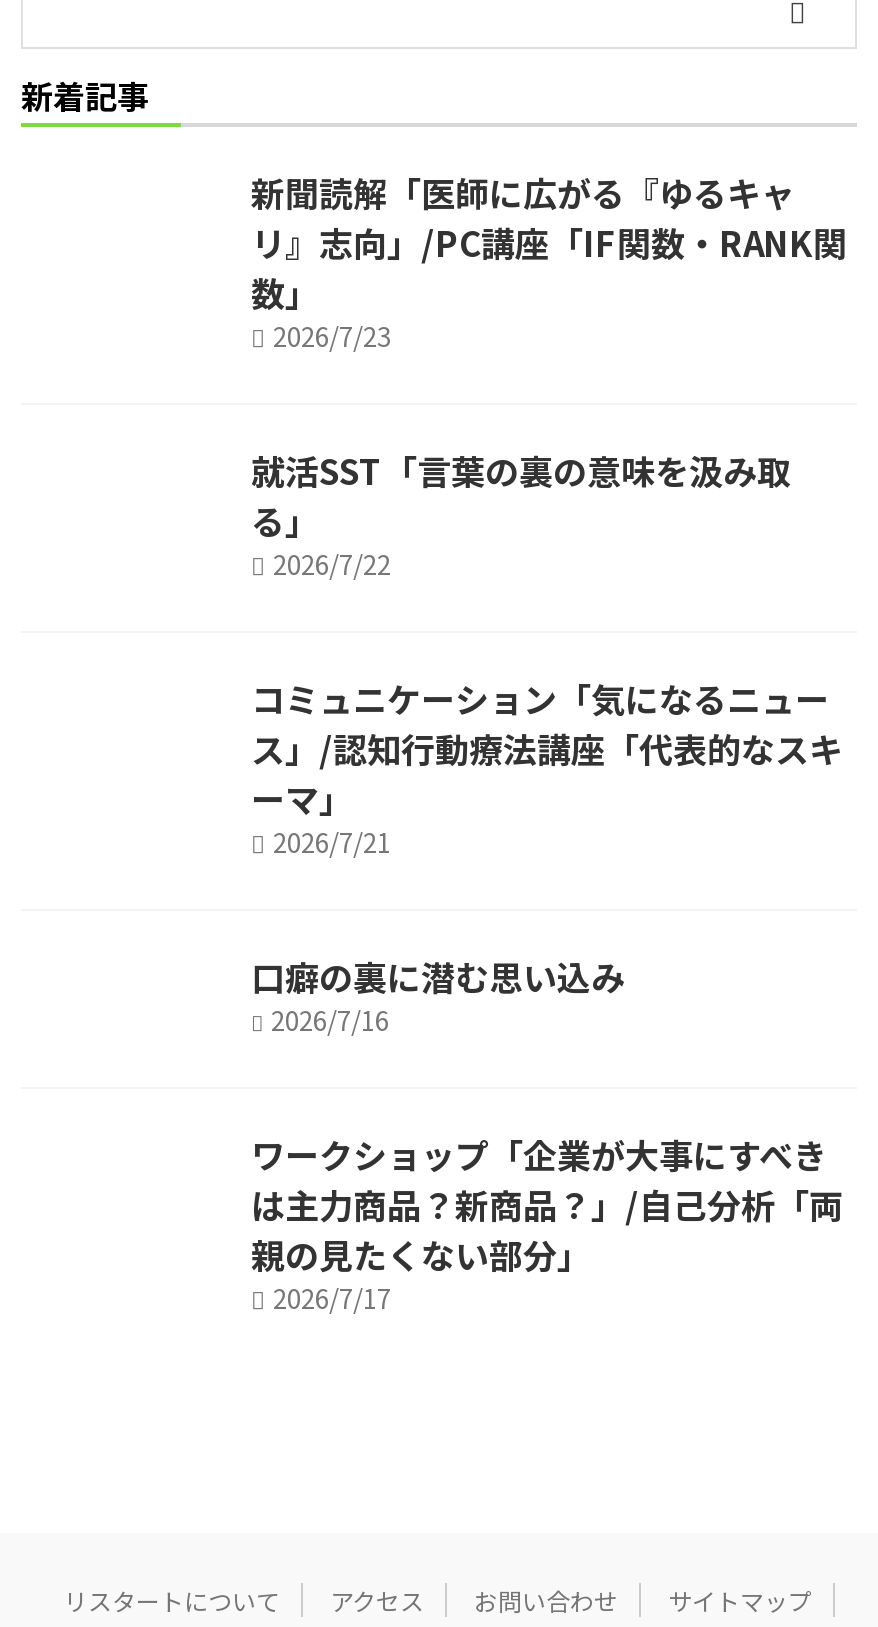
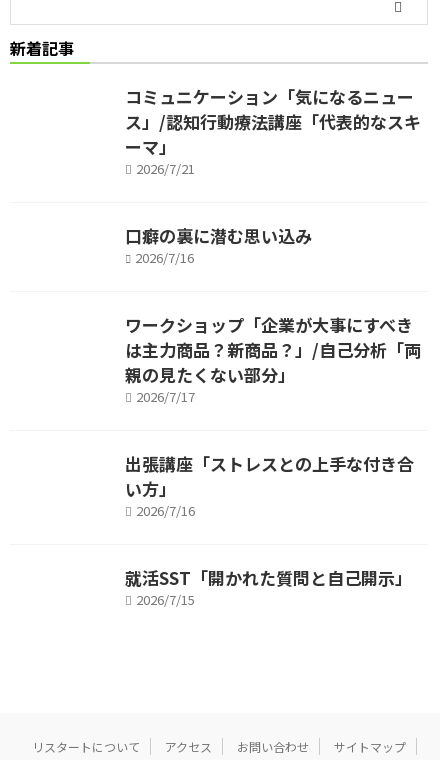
[251,167,847,583] 新聞読解「医師に広がる『ゆるキャ | リ』志向」/PC講座「IF関数・RANK関 | 数」 | 2026/7/23 | 就活SST「言葉の裏の意味を汲み取 | る」 | 2026/7/22 -> none
moved [251,673,843,1317] -> [125,84,421,406]: コミュニケーション「気になるニュー | ス」/認知行動療法講座「代表的なスキ | ーマ」 | ... | 親の見たくない部分」 | 2026/7/17
none -> [125,451,414,609] 出張講座「ストレスとの上手な付き合 | い方」 | 2026/7/16 | 就活SST「開かれた質問と自己開示」 | 2026/7/15

